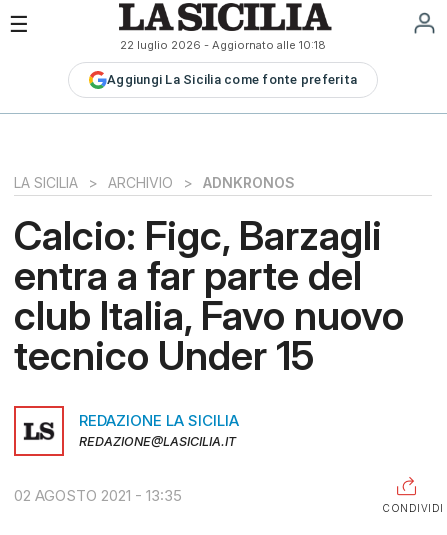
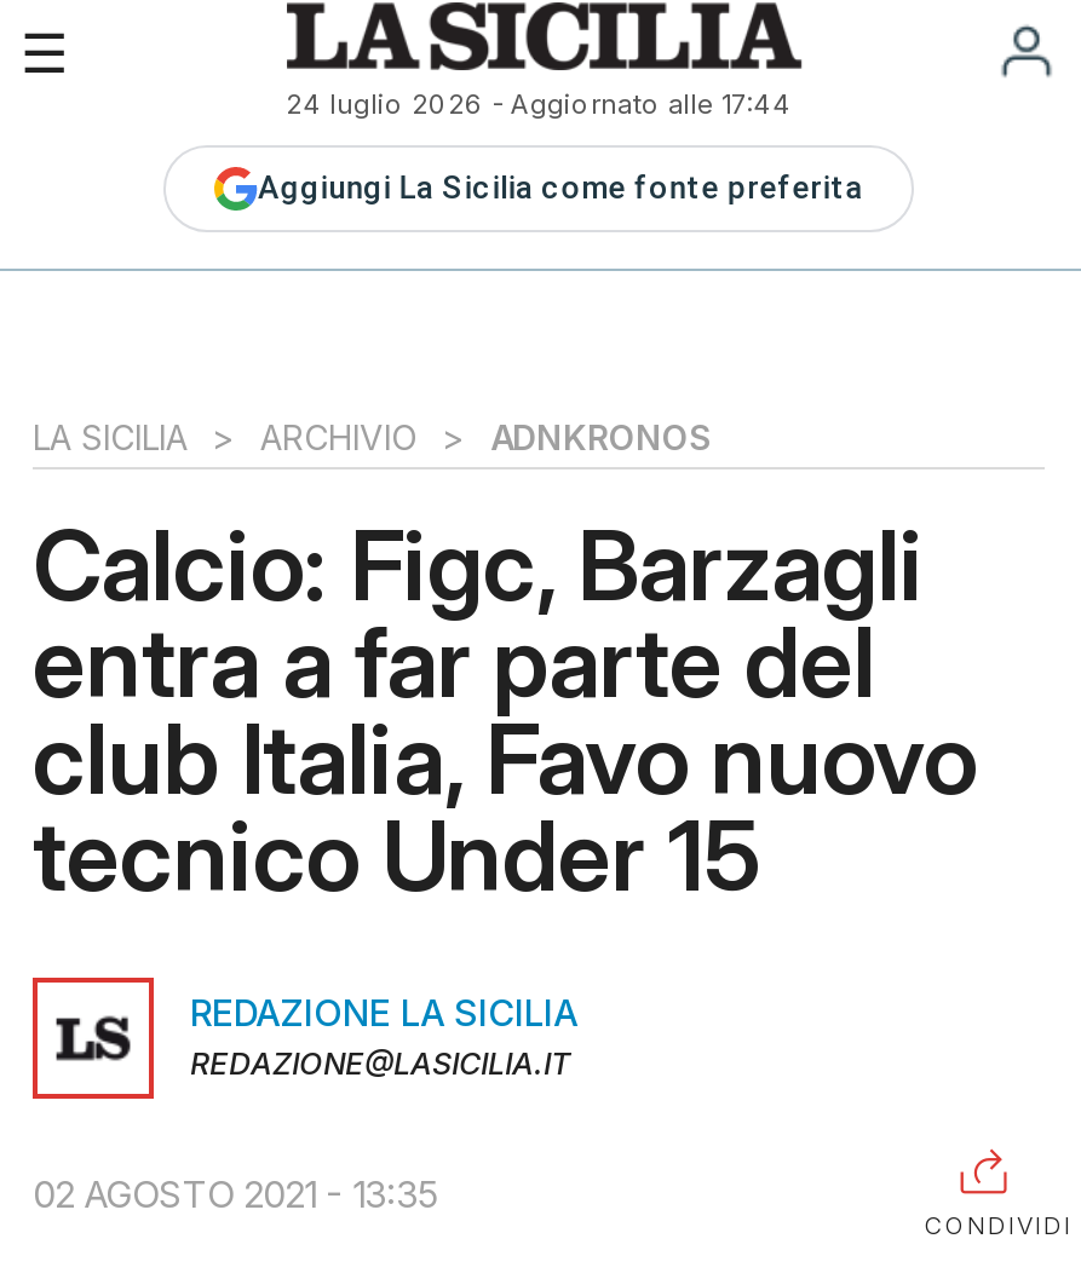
[120,37,326,51] 22 luglio 2026 - Aggiornato alle 10:18 -> [286,86,792,120] 24 luglio 2026 - Aggiornato alle 17:44

